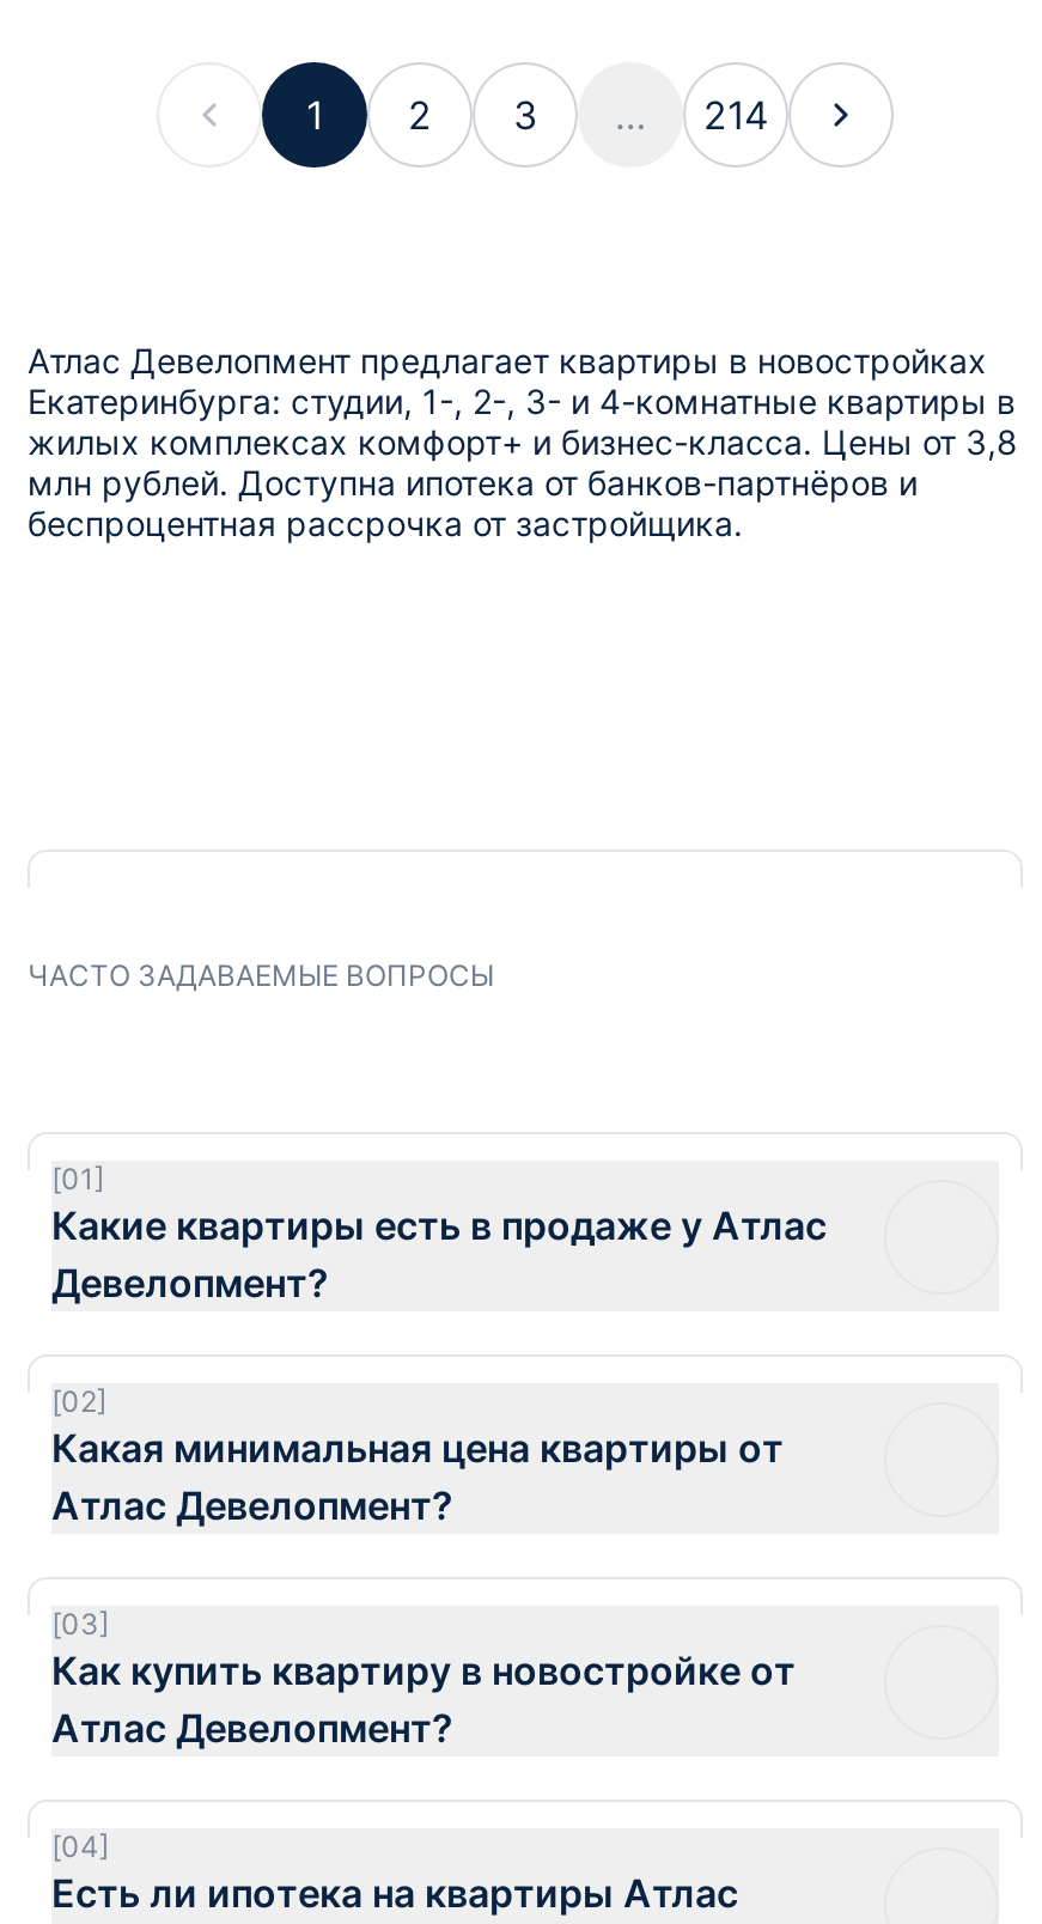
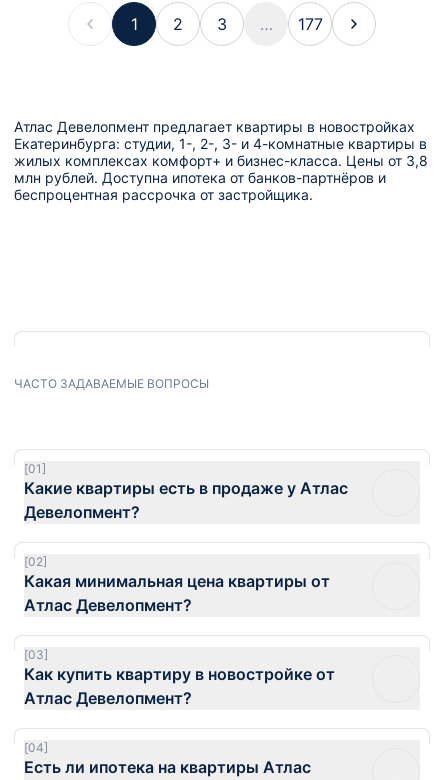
[703,91,768,139] 214 -> [297,14,322,34] 177

